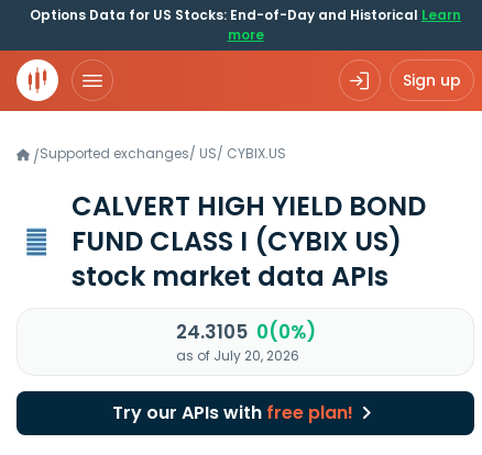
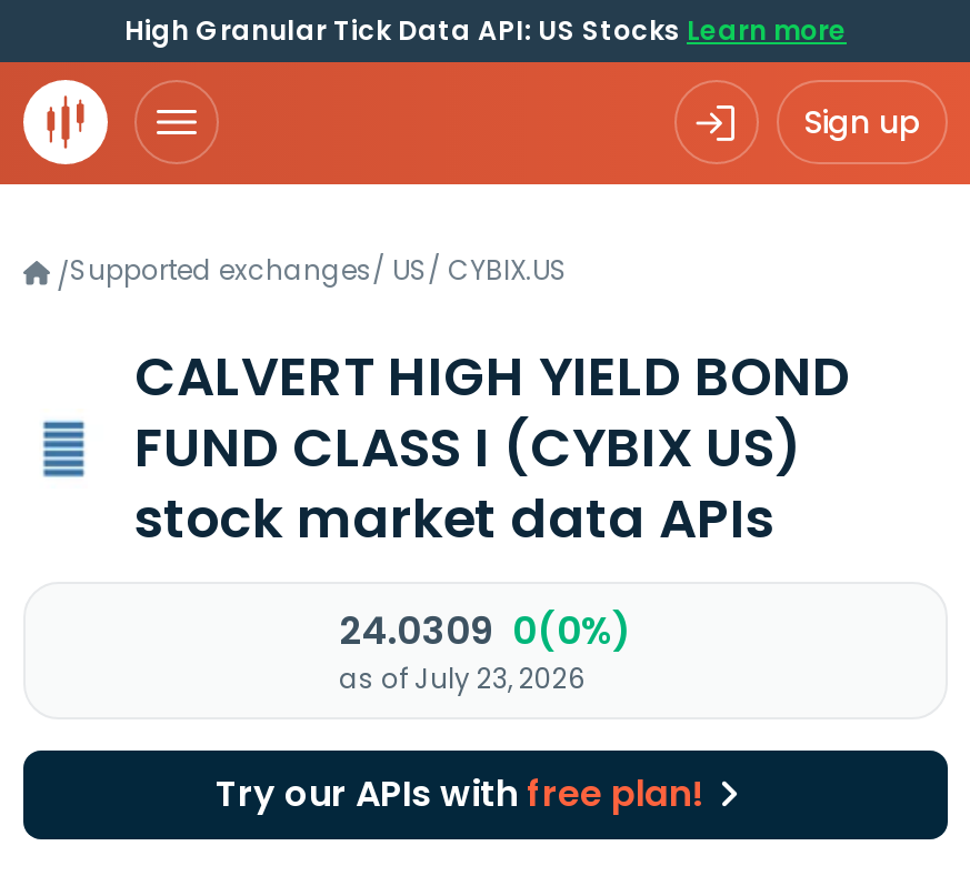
[30,5,461,44] Options Data for US Stocks: End-of-Day and Historical Learn | more -> [124,11,847,49] High Granular Tick Data API: US Stocks Learn more
[176,319,315,345] 24.3105 0(0%) -> [339,604,632,657] 24.0309 0(0%)
[176,346,299,365] as of July 20, 2026 -> [339,660,586,697] as of July 23, 2026

